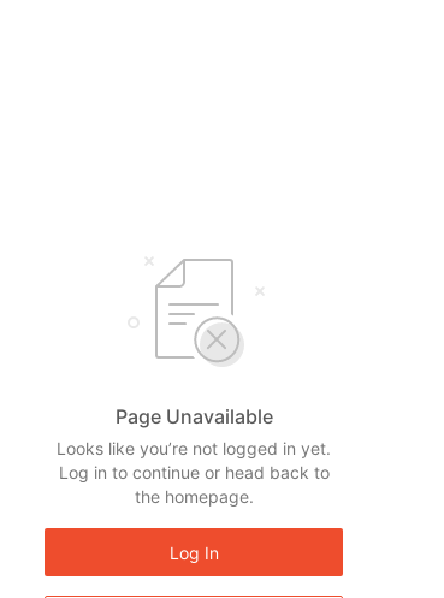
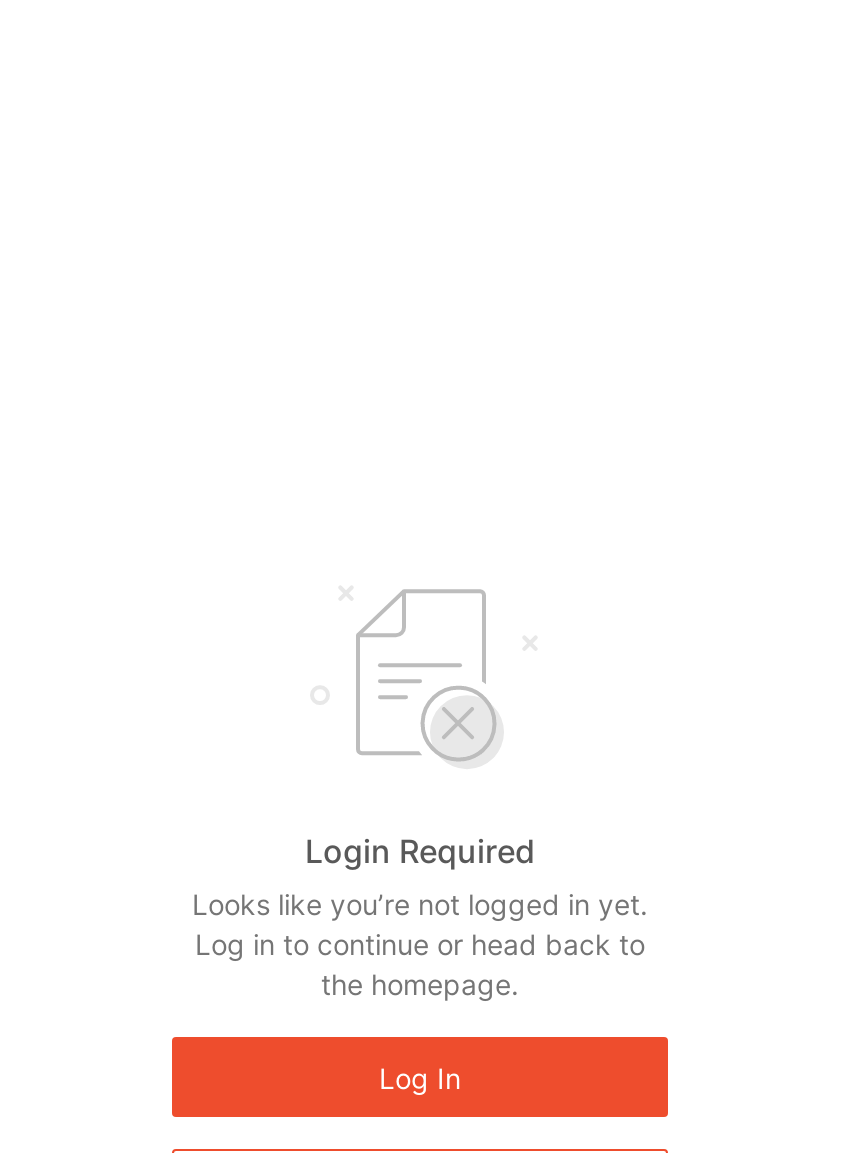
[115,404,273,428] Page Unavailable -> [305,831,535,871] Login Required

